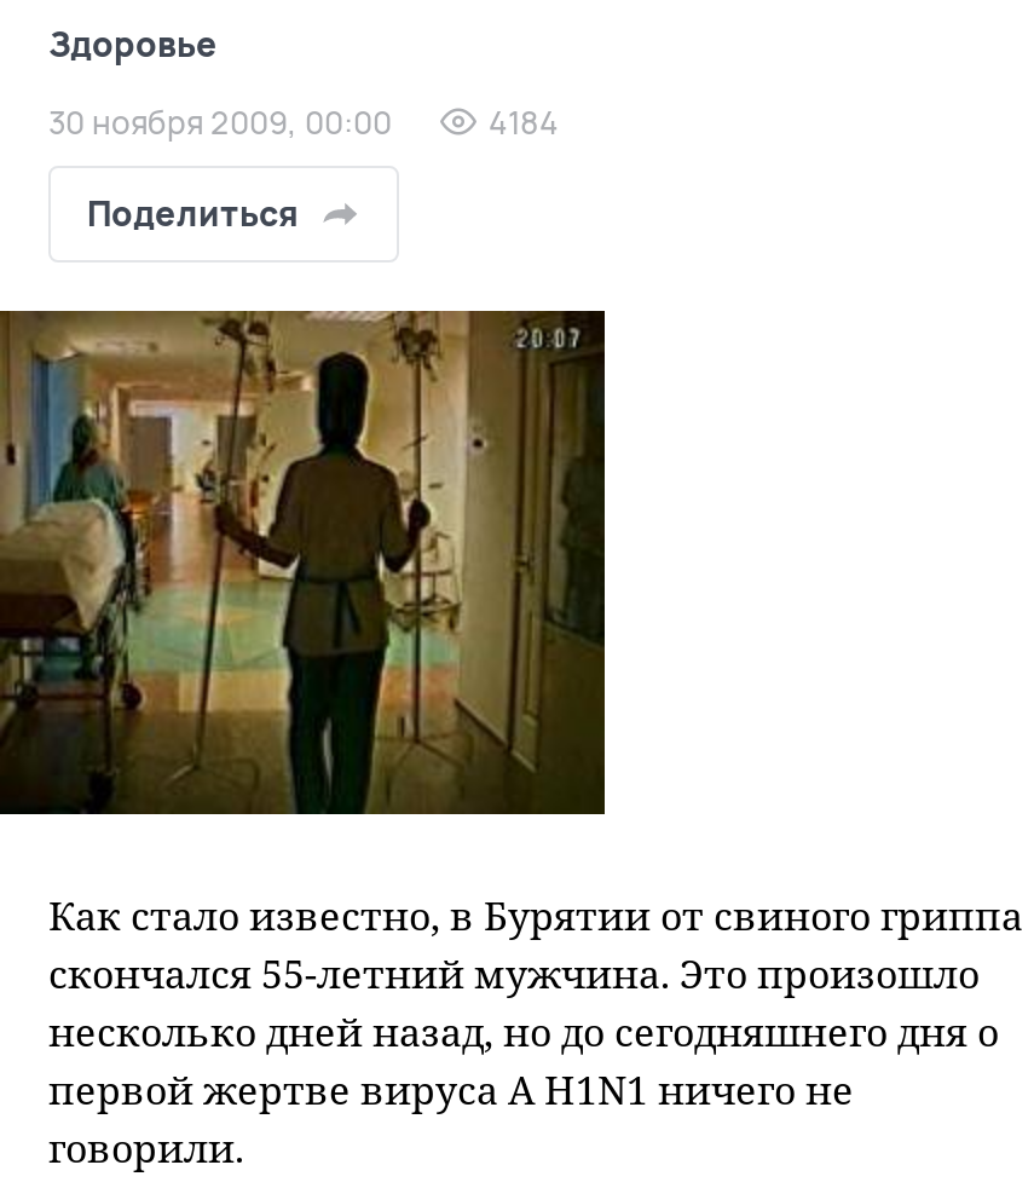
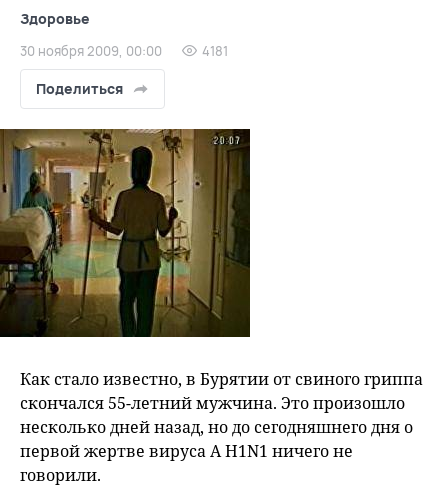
[489,100,559,144] 4184 -> [202,42,228,60] 4181

